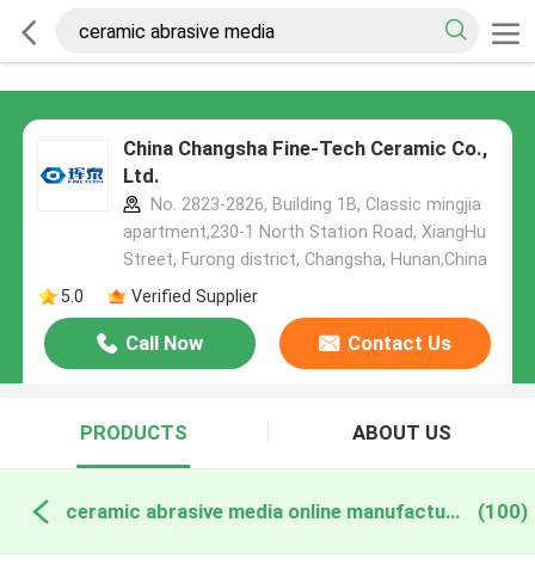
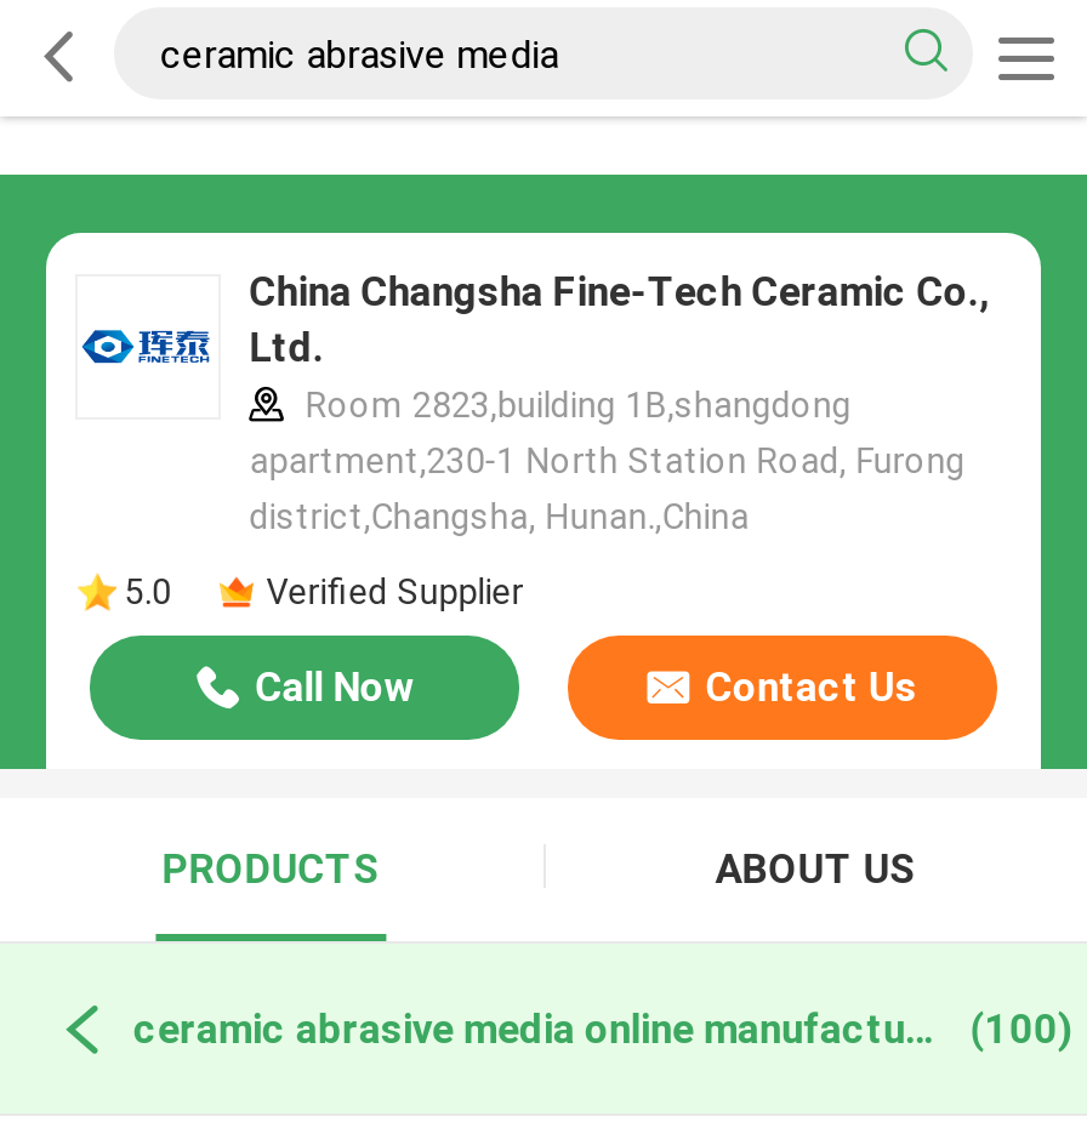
[123,195,487,269] No. 2823-2826, Building 1B, Classic mingjia | apartment,230-1 North Station Road, XiangHu | Street, Furong district, Changsha, Hunan,China -> [249,387,965,537] Room 2823,building 1B,shangdong | apartment,230-1 North Station Road, Furong | district,Changsha, Hunan.,China

